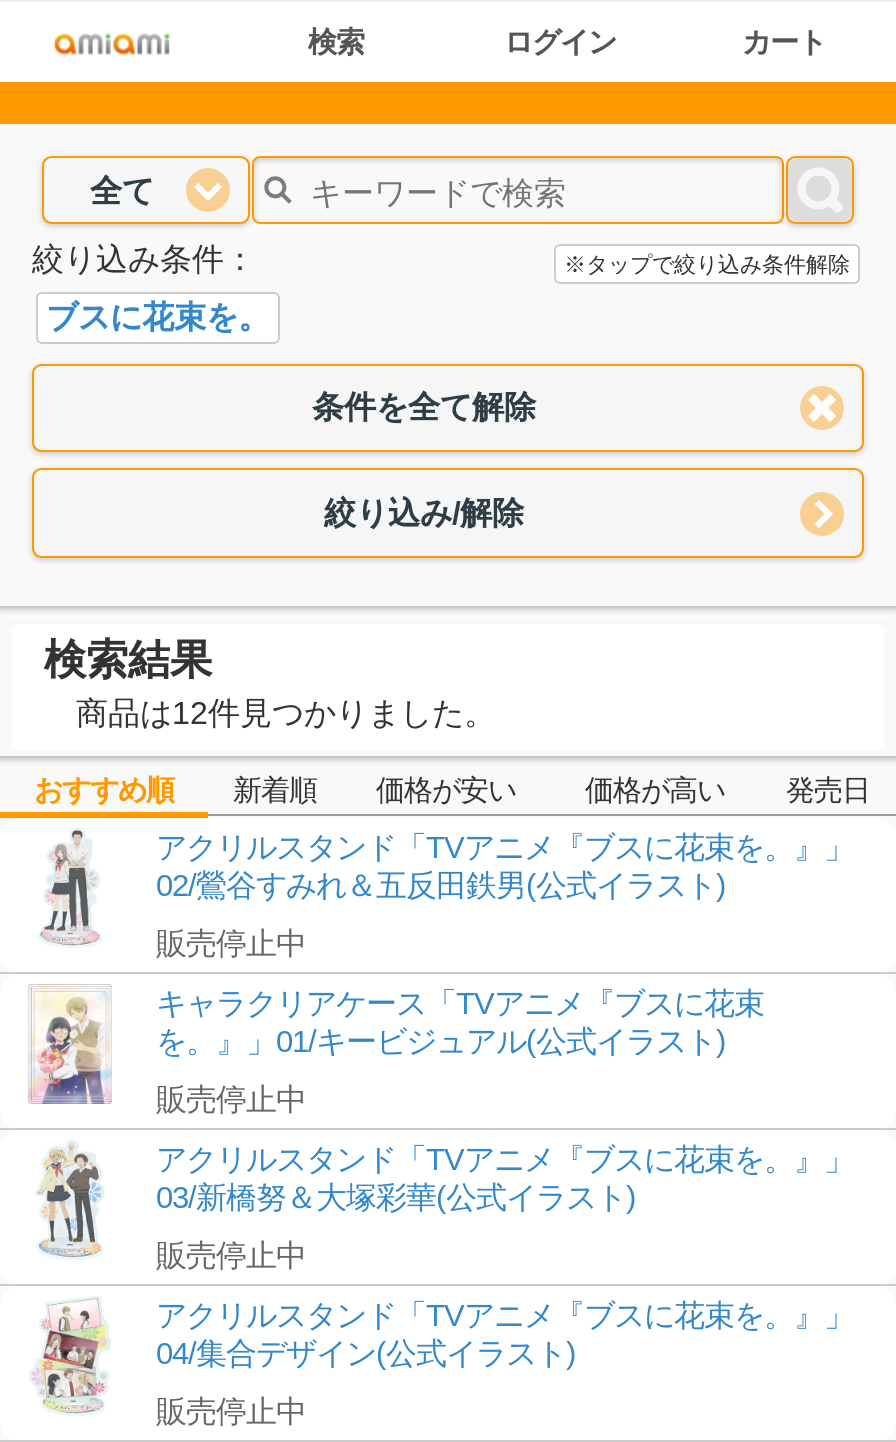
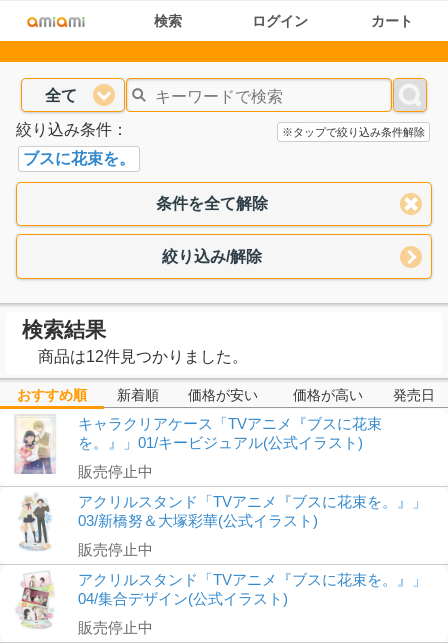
[34,830,854,960] [image] | アクリルスタンド「TVアニメ『ブスに花束を。』」 | 02/鶯谷すみれ＆五反田鉄男(公式イラスト) | 販売停止中 -> none

